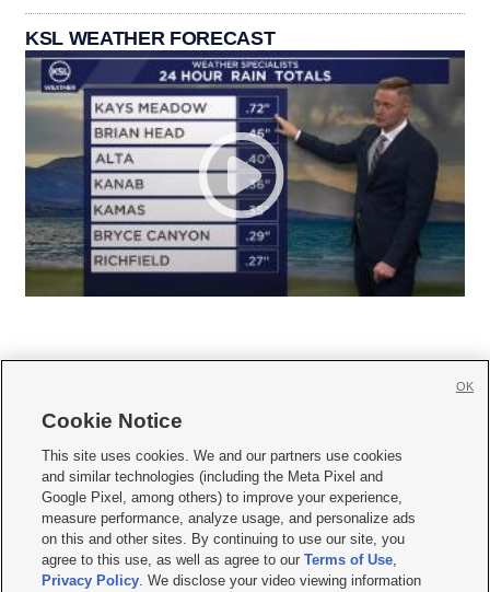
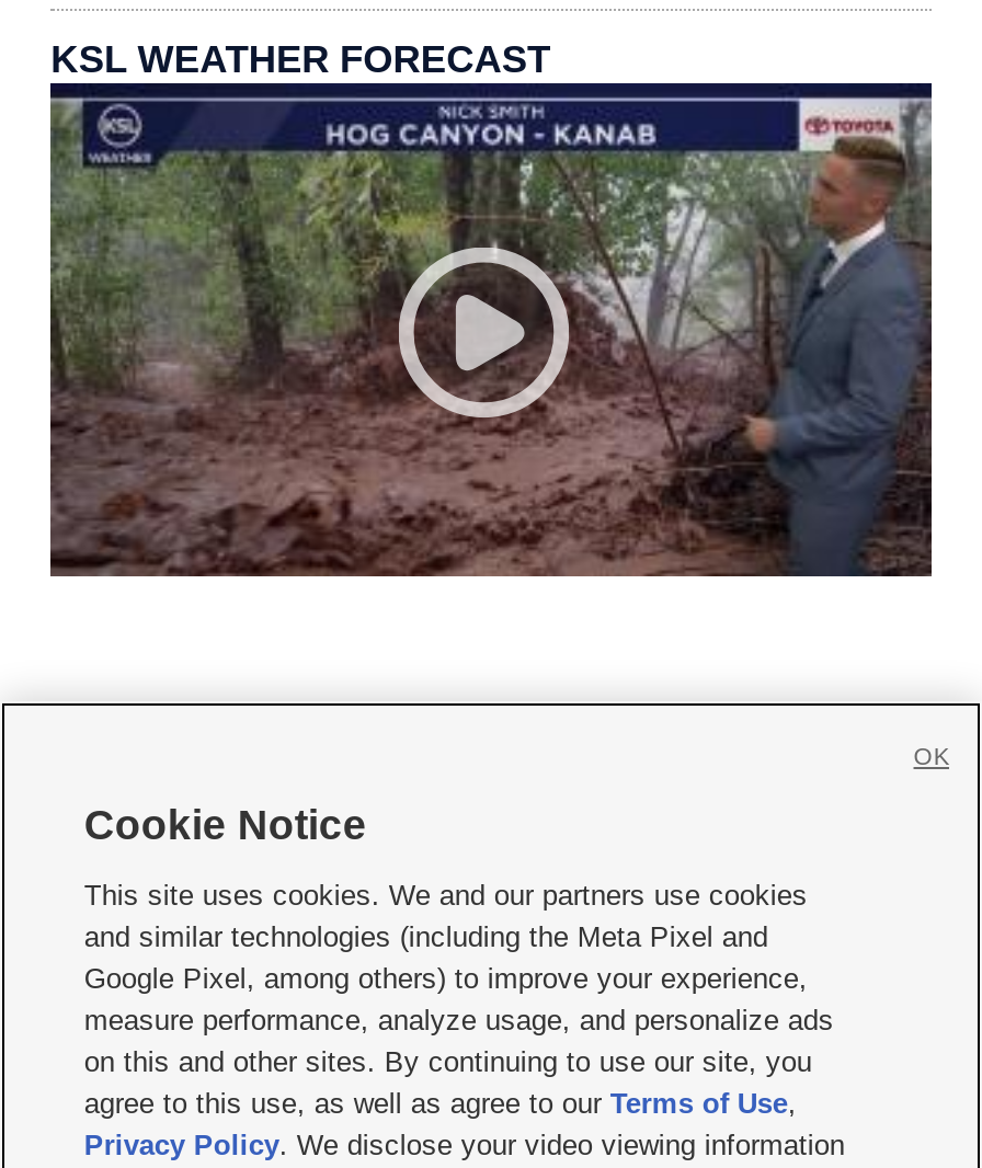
[25,50,465,298] [image] -> [50,80,934,580] [image]

